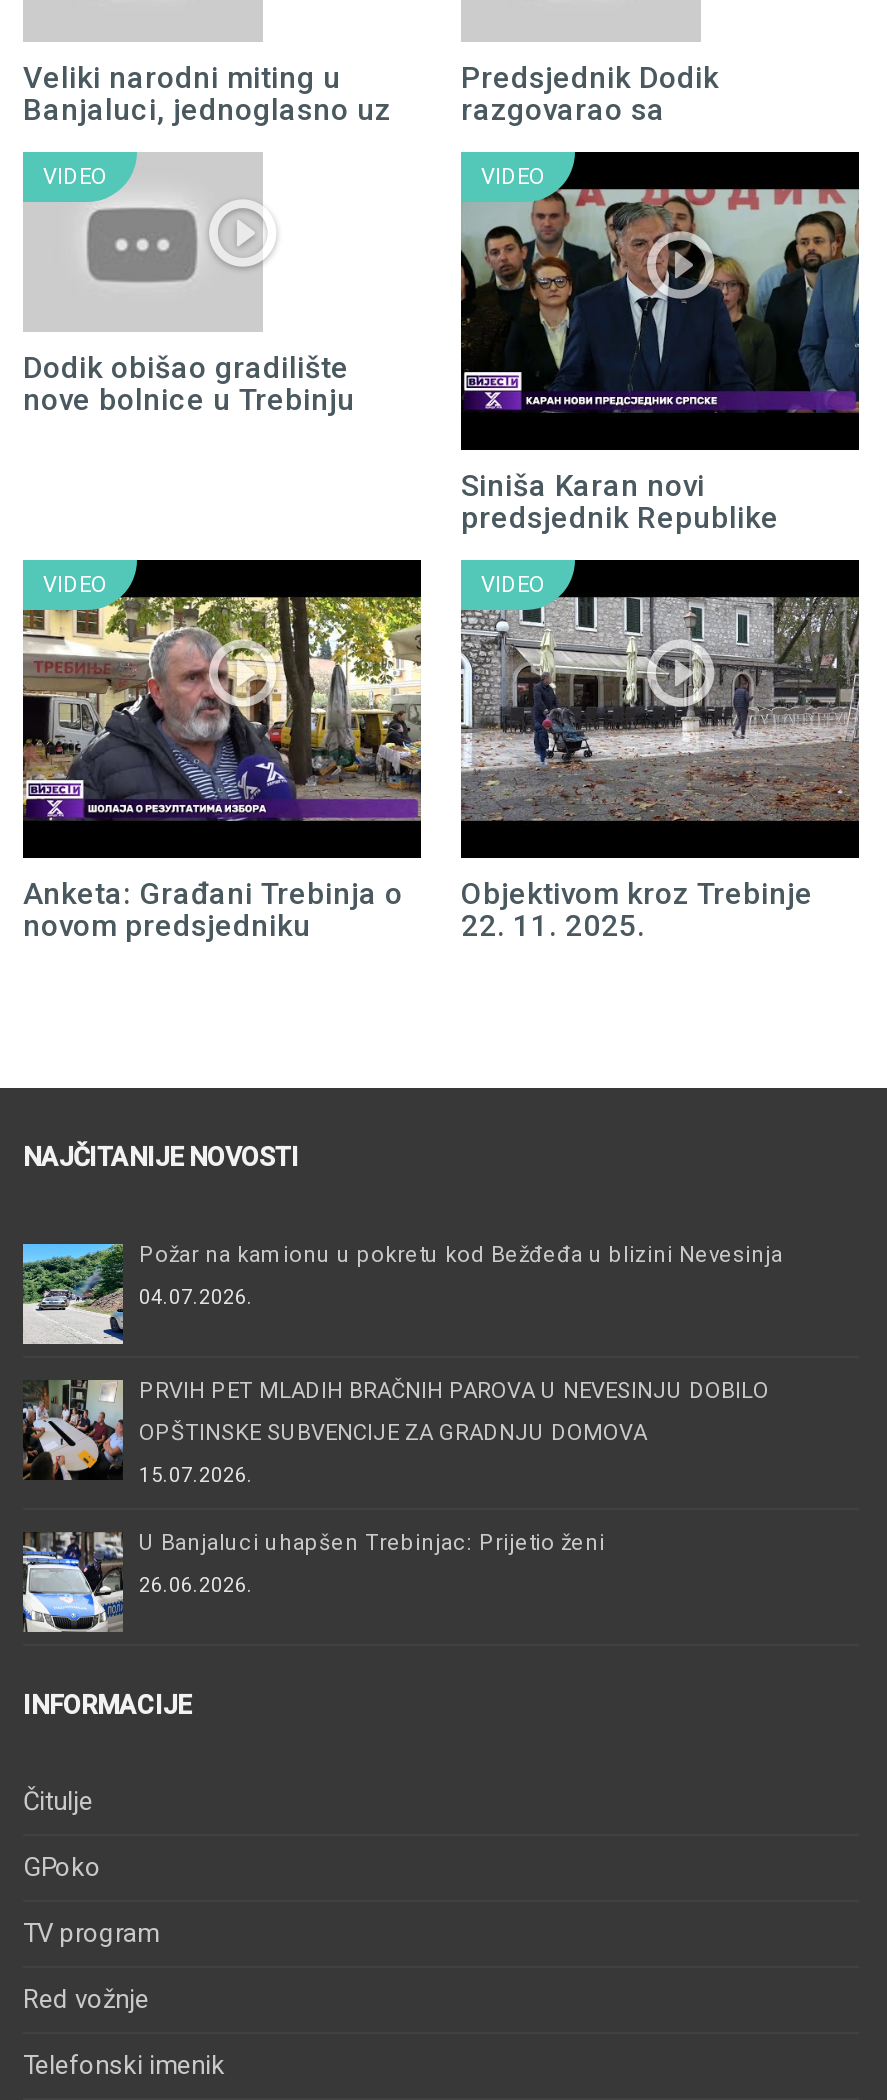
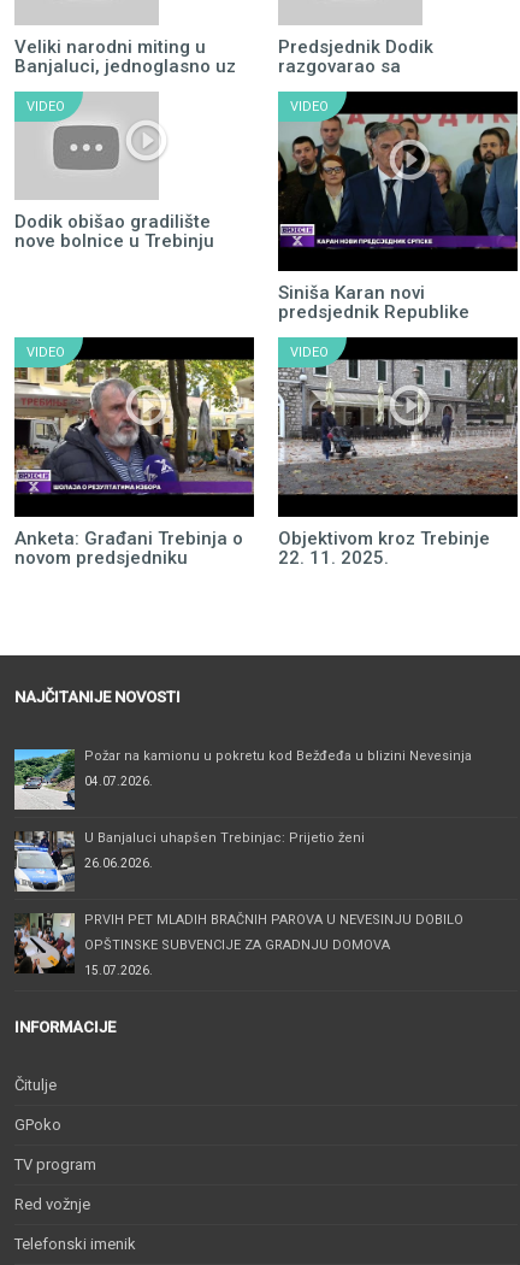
moved [19,1376,769,1486] -> [12,911,463,977]: [image] | PRVIH PET MLADIH BRAČNIH PAROVA U NEVESINJU DOBILO | OPŠTINSKE SUBVENCIJE ZA GRADNJU DOMOVA | 15.07.2026.
moved [21,1530,605,1634] -> [14,830,365,890]: [image] | U Banjaluci uhapšen Trebinjac: Prijetio ženi | 26.06.2026.

